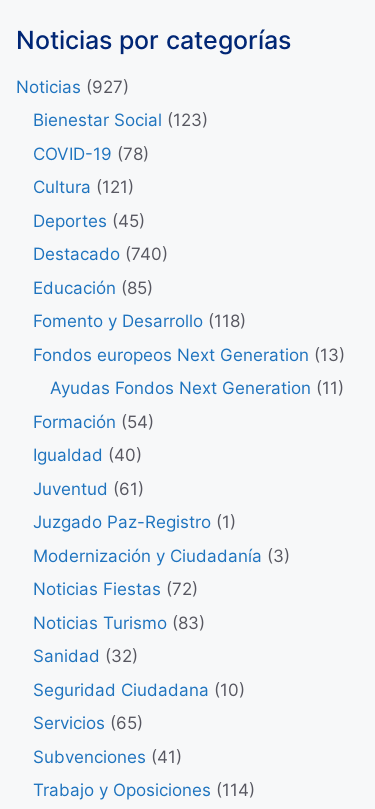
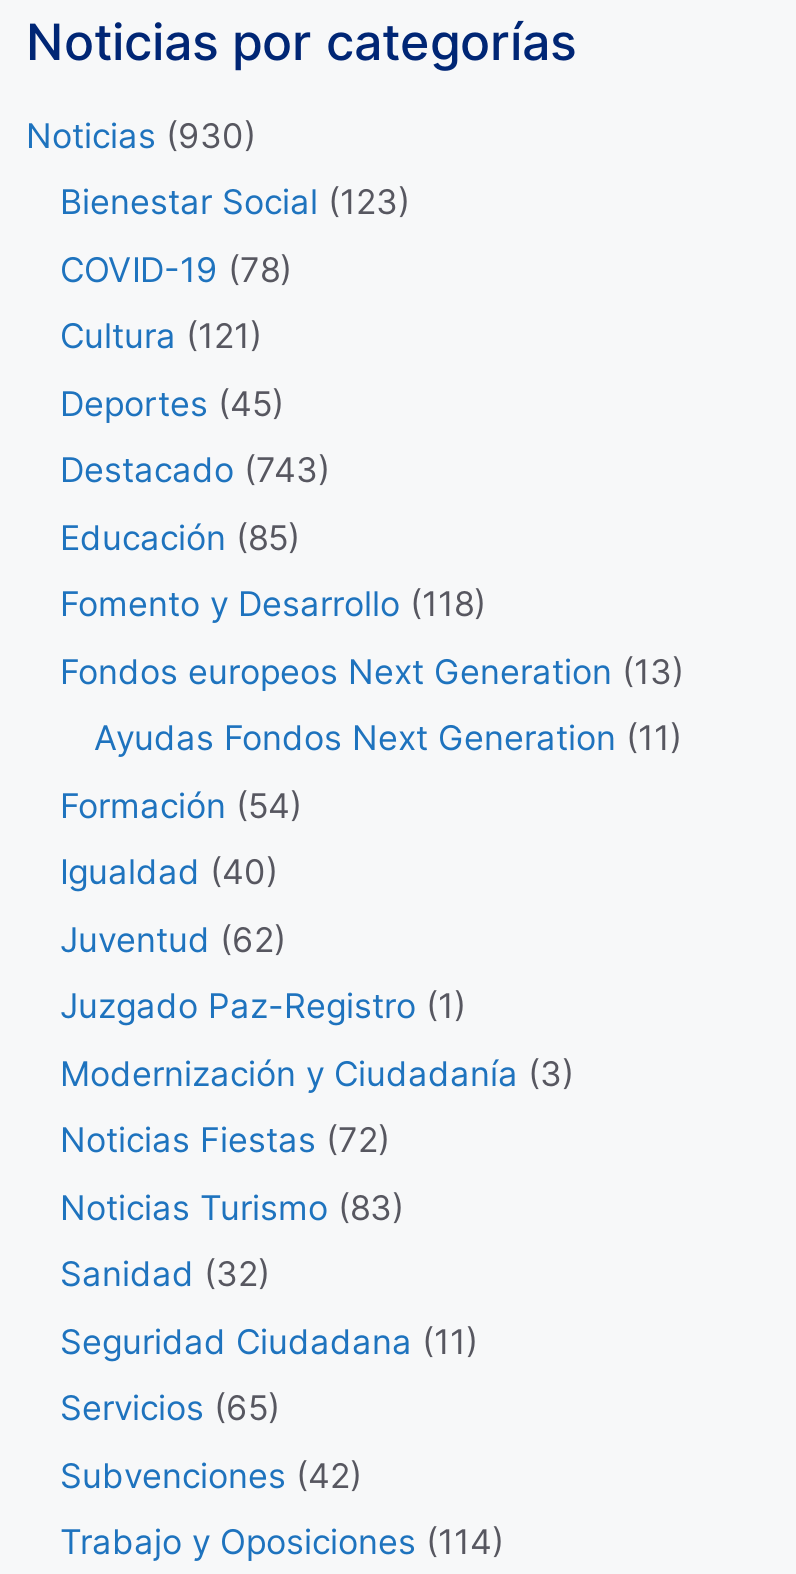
[16,77,129,97] Noticias (927) -> [26,116,256,156] Noticias (930)
[33,244,168,264] Destacado (740) -> [60,451,330,491] Destacado (743)
[33,479,144,499] Juventud (61) -> [60,920,286,960] Juventud (62)
[33,680,245,700] Seguridad Ciudadana (10) -> [60,1322,478,1362] Seguridad Ciudadana (11)
[33,747,182,767] Subvenciones (41) -> [60,1456,362,1496] Subvenciones (42)

